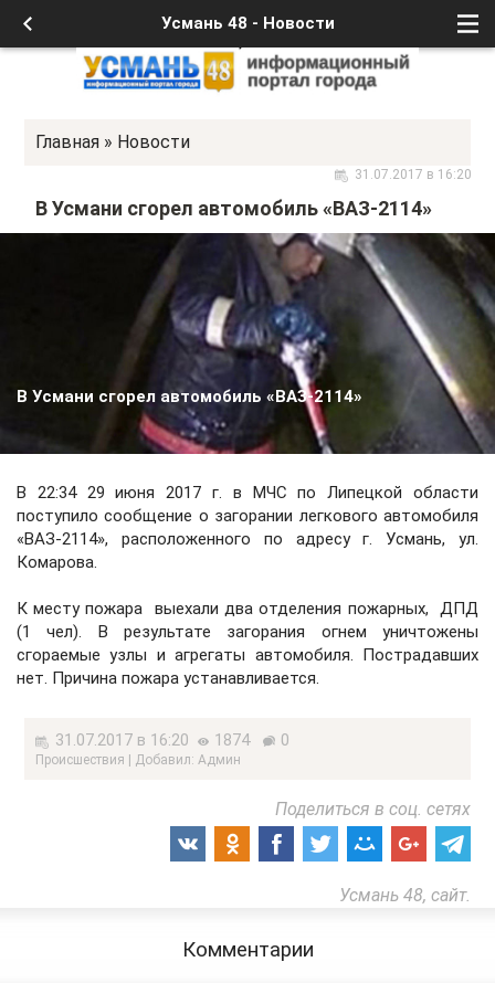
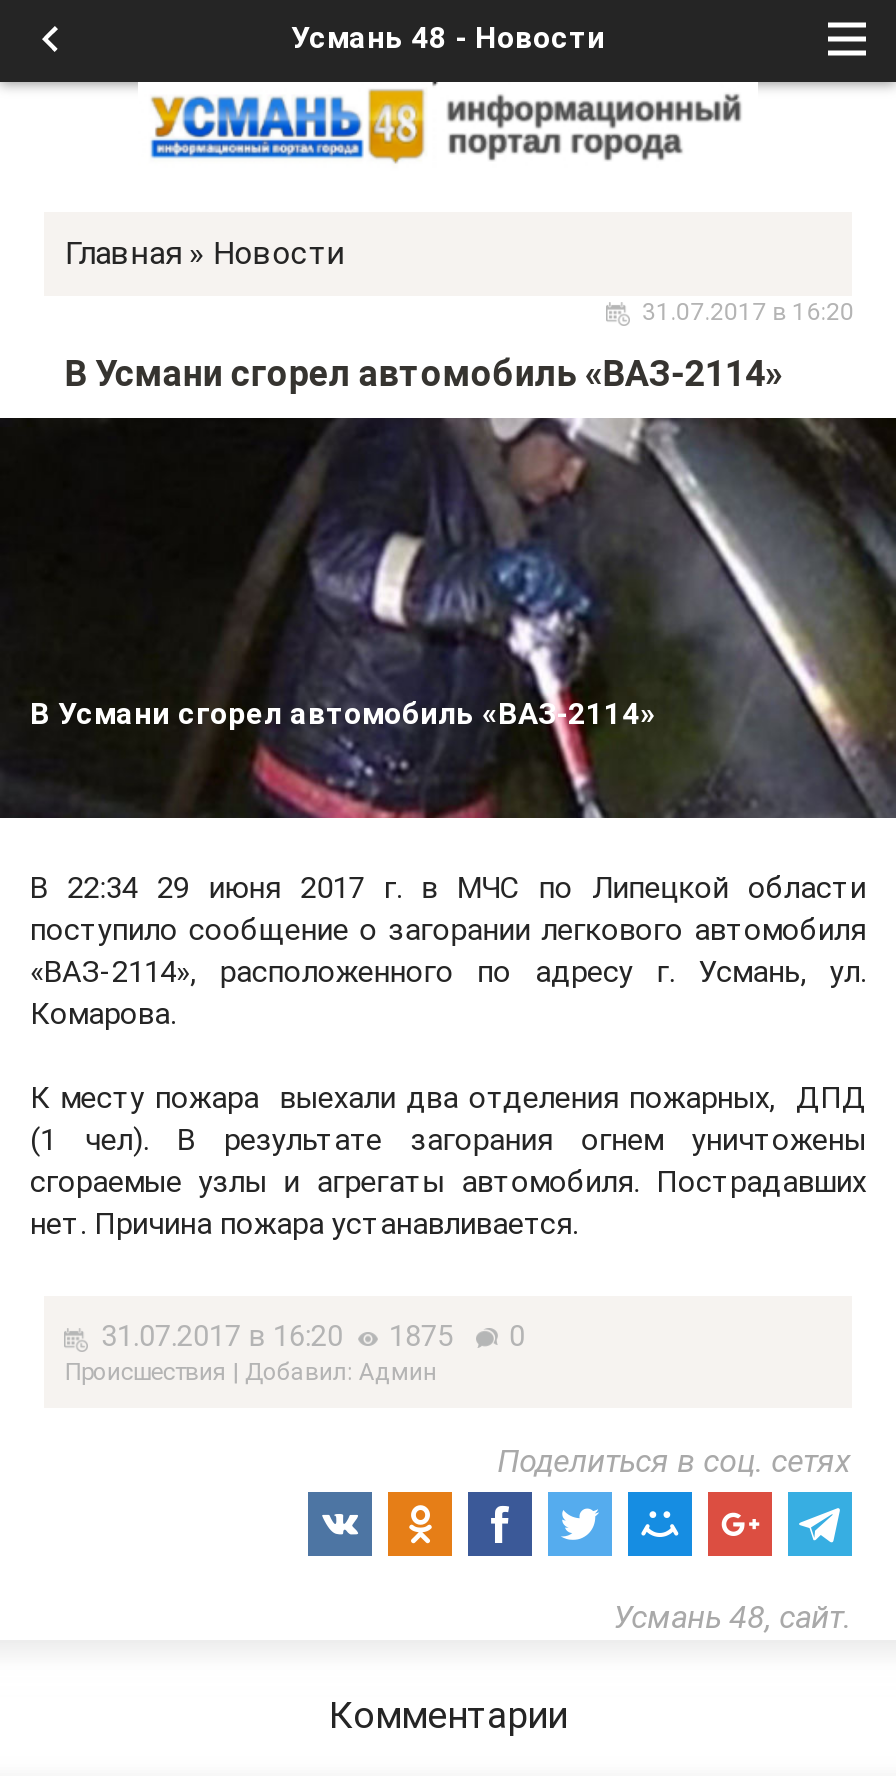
[56,730,290,750] 31.07.2017 в 16:20 1874 0 -> [101,1318,525,1354] 31.07.2017 в 16:20 1875 0

